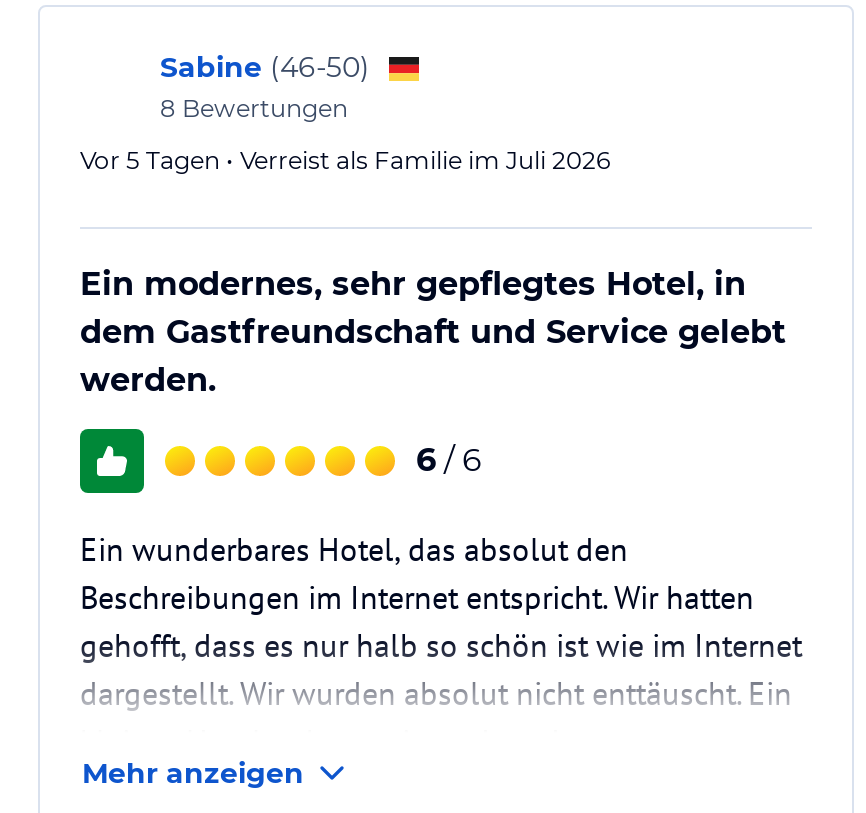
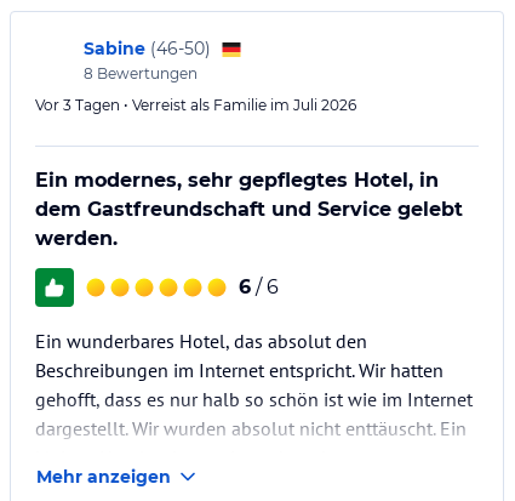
[80,144,610,174] Vor 5 Tagen • Verreist als Familie im Juli 2026 -> [35,95,356,114] Vor 3 Tagen • Verreist als Familie im Juli 2026

